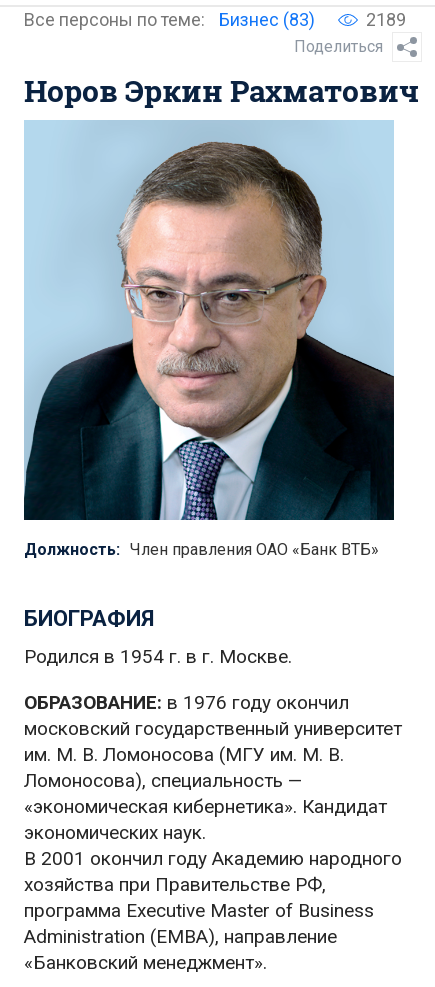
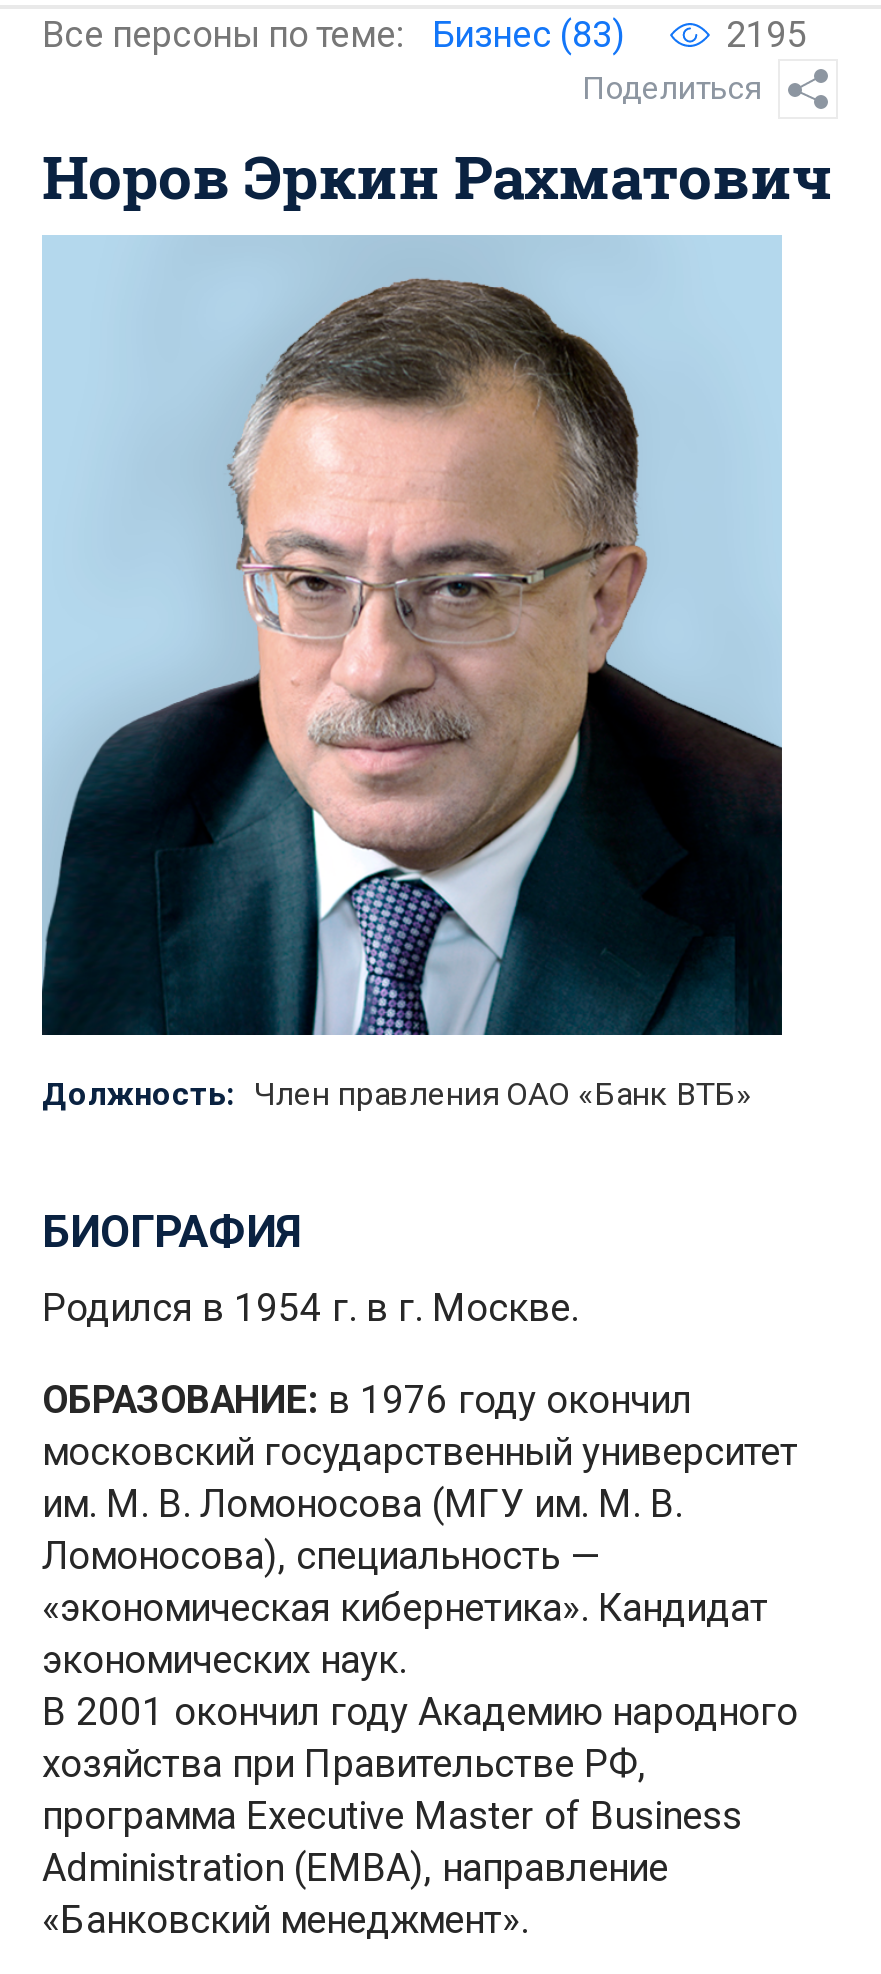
[366,9,406,30] 2189 -> [726,13,806,55] 2195

